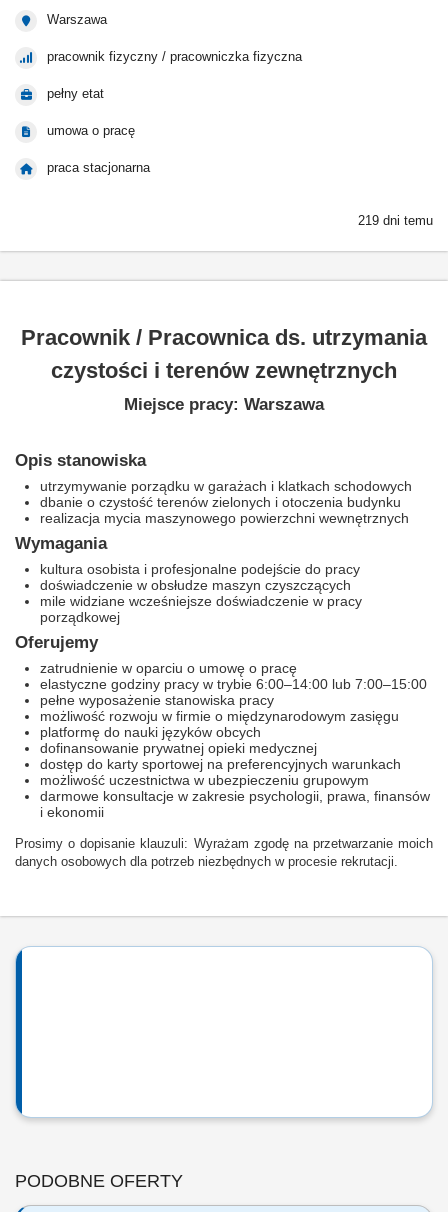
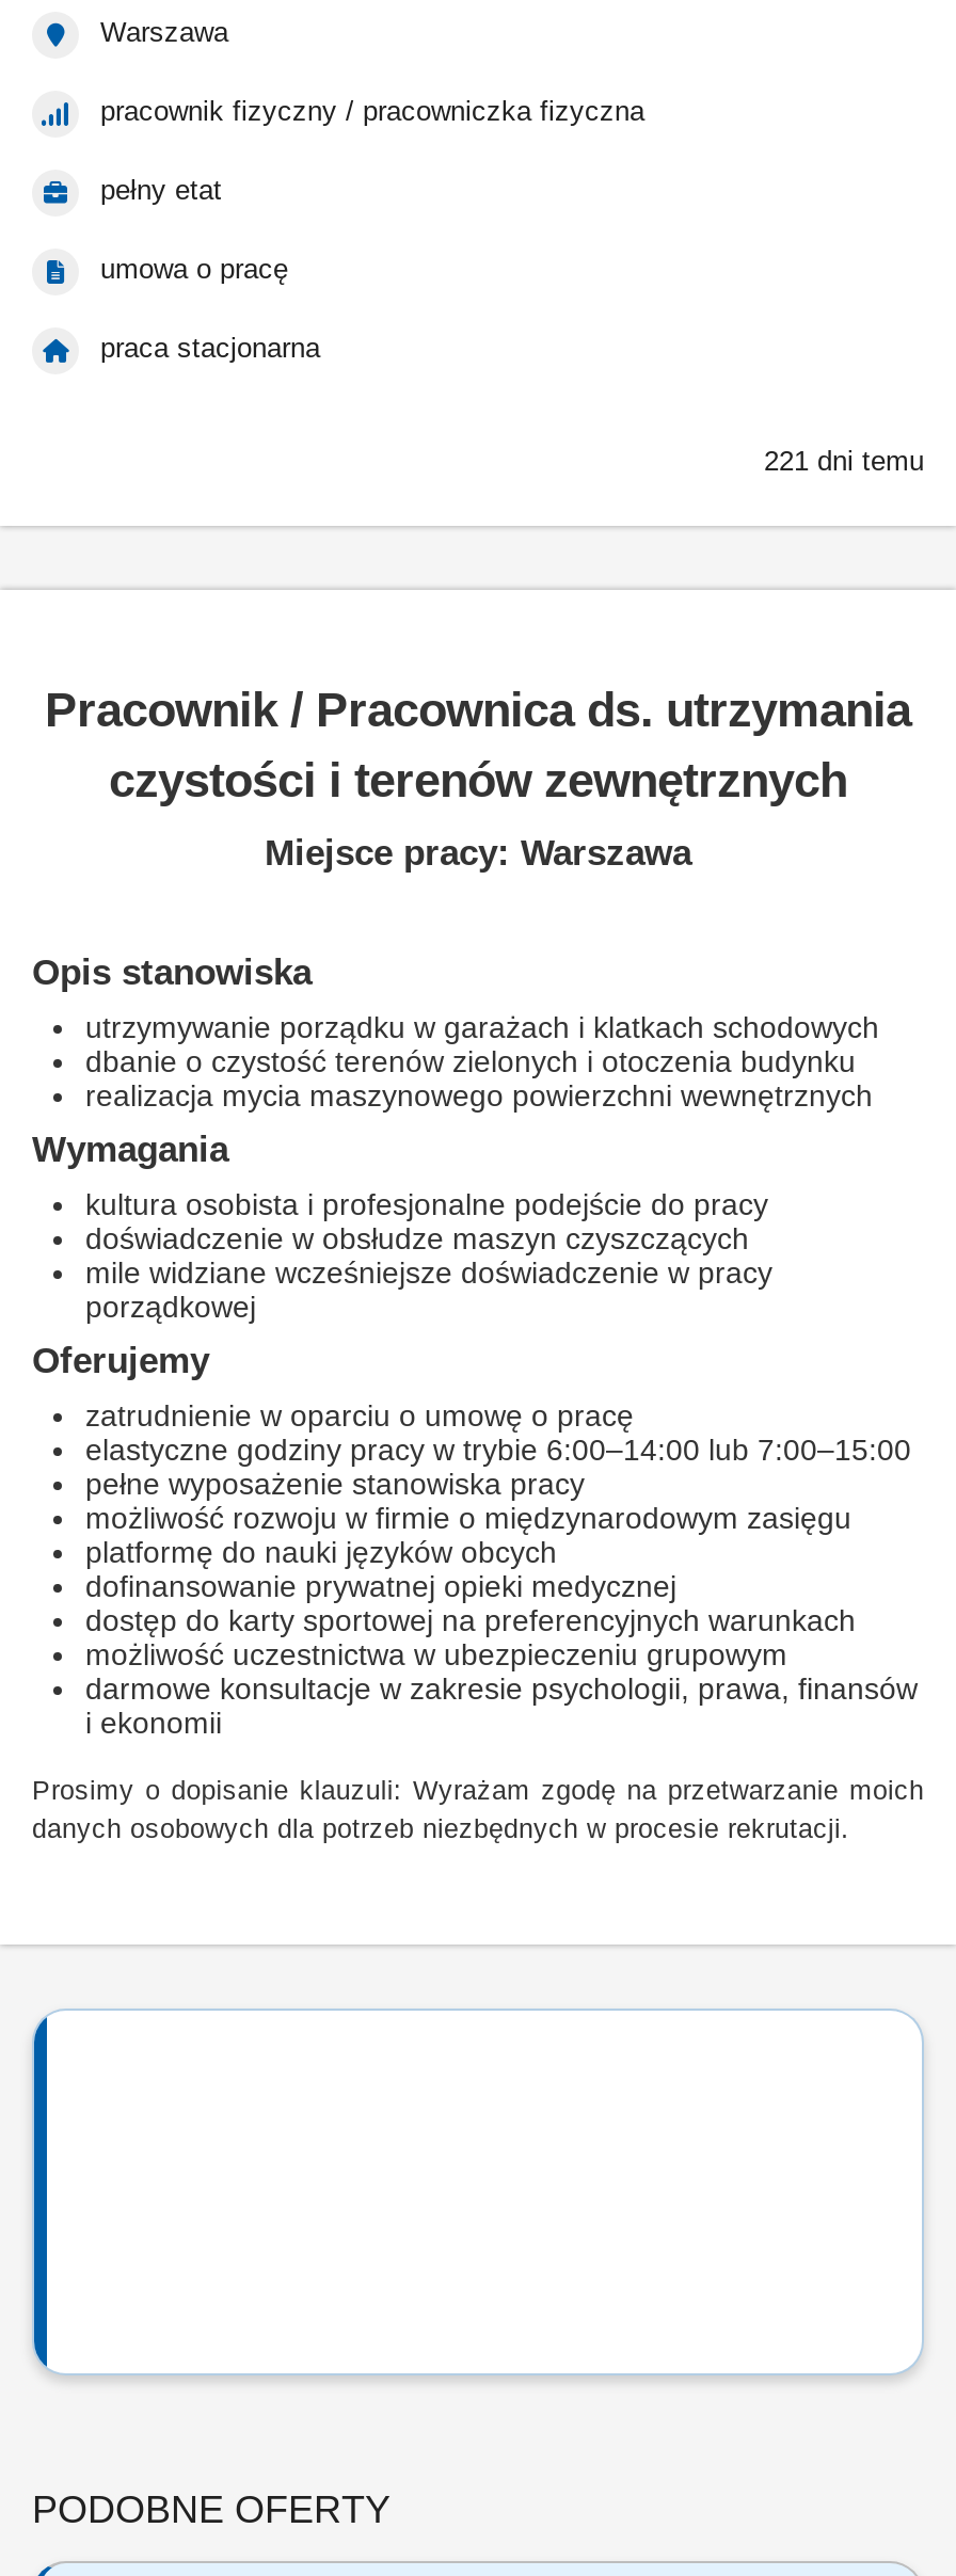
[358,213,433,228] 219 dni temu -> [764,445,924,477] 221 dni temu

